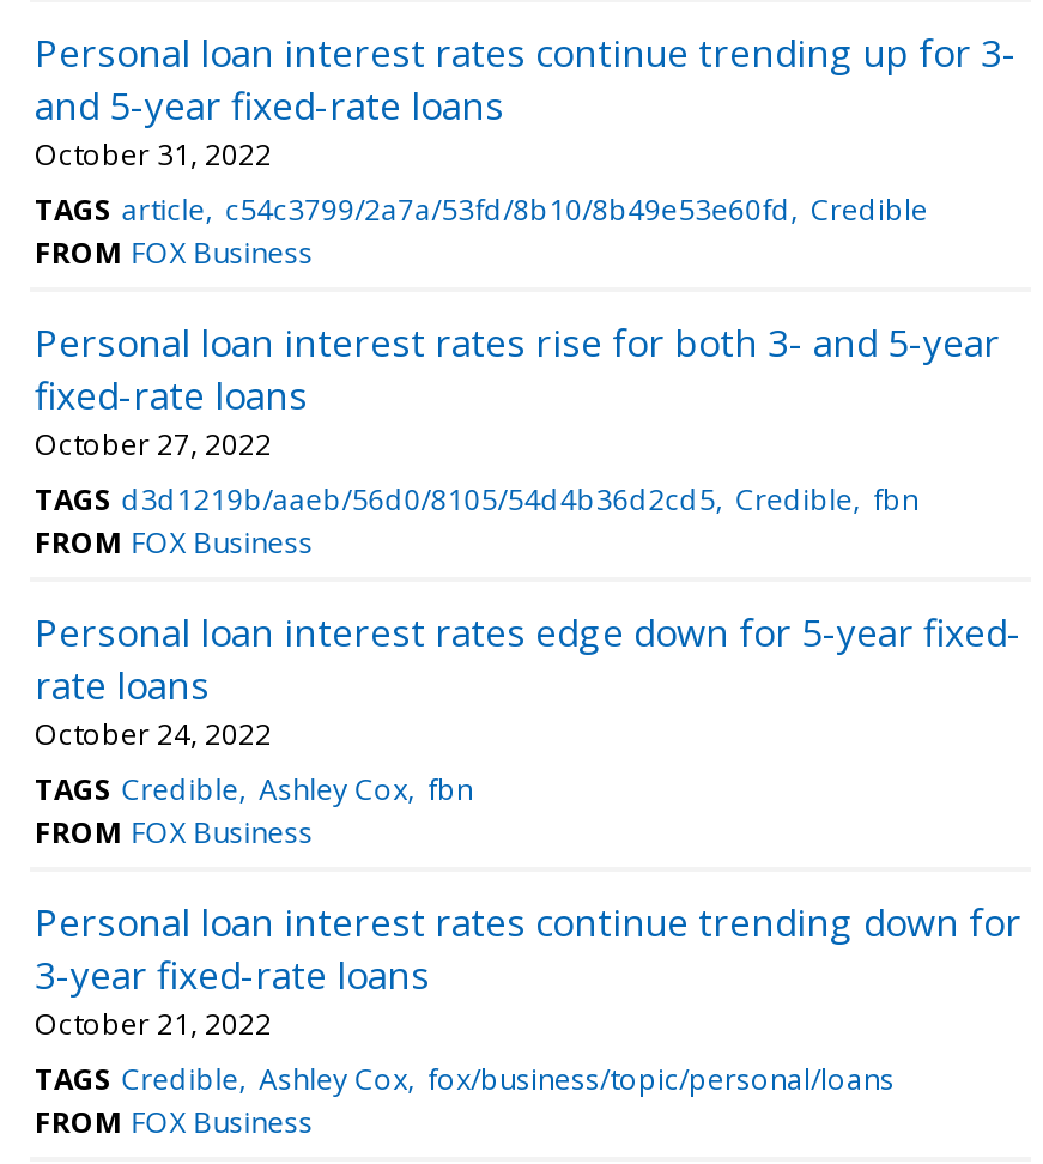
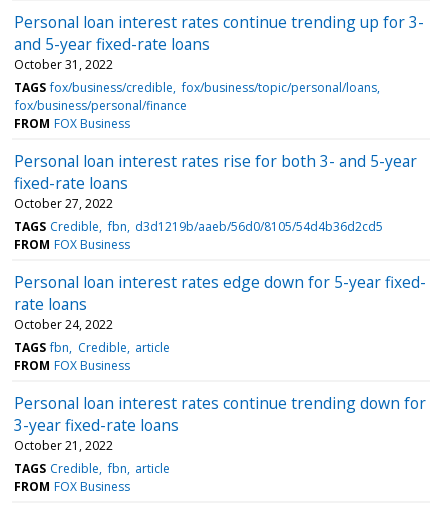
[35,189,928,229] TAGS article c54c3799/2a7a/53fd/8b10/8b49e53e60fd Credible -> [14,79,377,114] TAGS fox/business/credible fox/business/topic/personal/loans | fox/business/personal/finance
[35,479,918,519] TAGS d3d1219b/aaeb/56d0/8105/54d4b36d2cd5 Credible fbn -> [14,218,383,235] TAGS Credible fbn d3d1219b/aaeb/56d0/8105/54d4b36d2cd5
[35,768,473,809] TAGS Credible Ashley Cox fbn -> [14,339,170,356] TAGS fbn Credible article
[35,1058,894,1099] TAGS Credible Ashley Cox fox/business/topic/personal/loans -> [14,460,170,477] TAGS Credible fbn article

